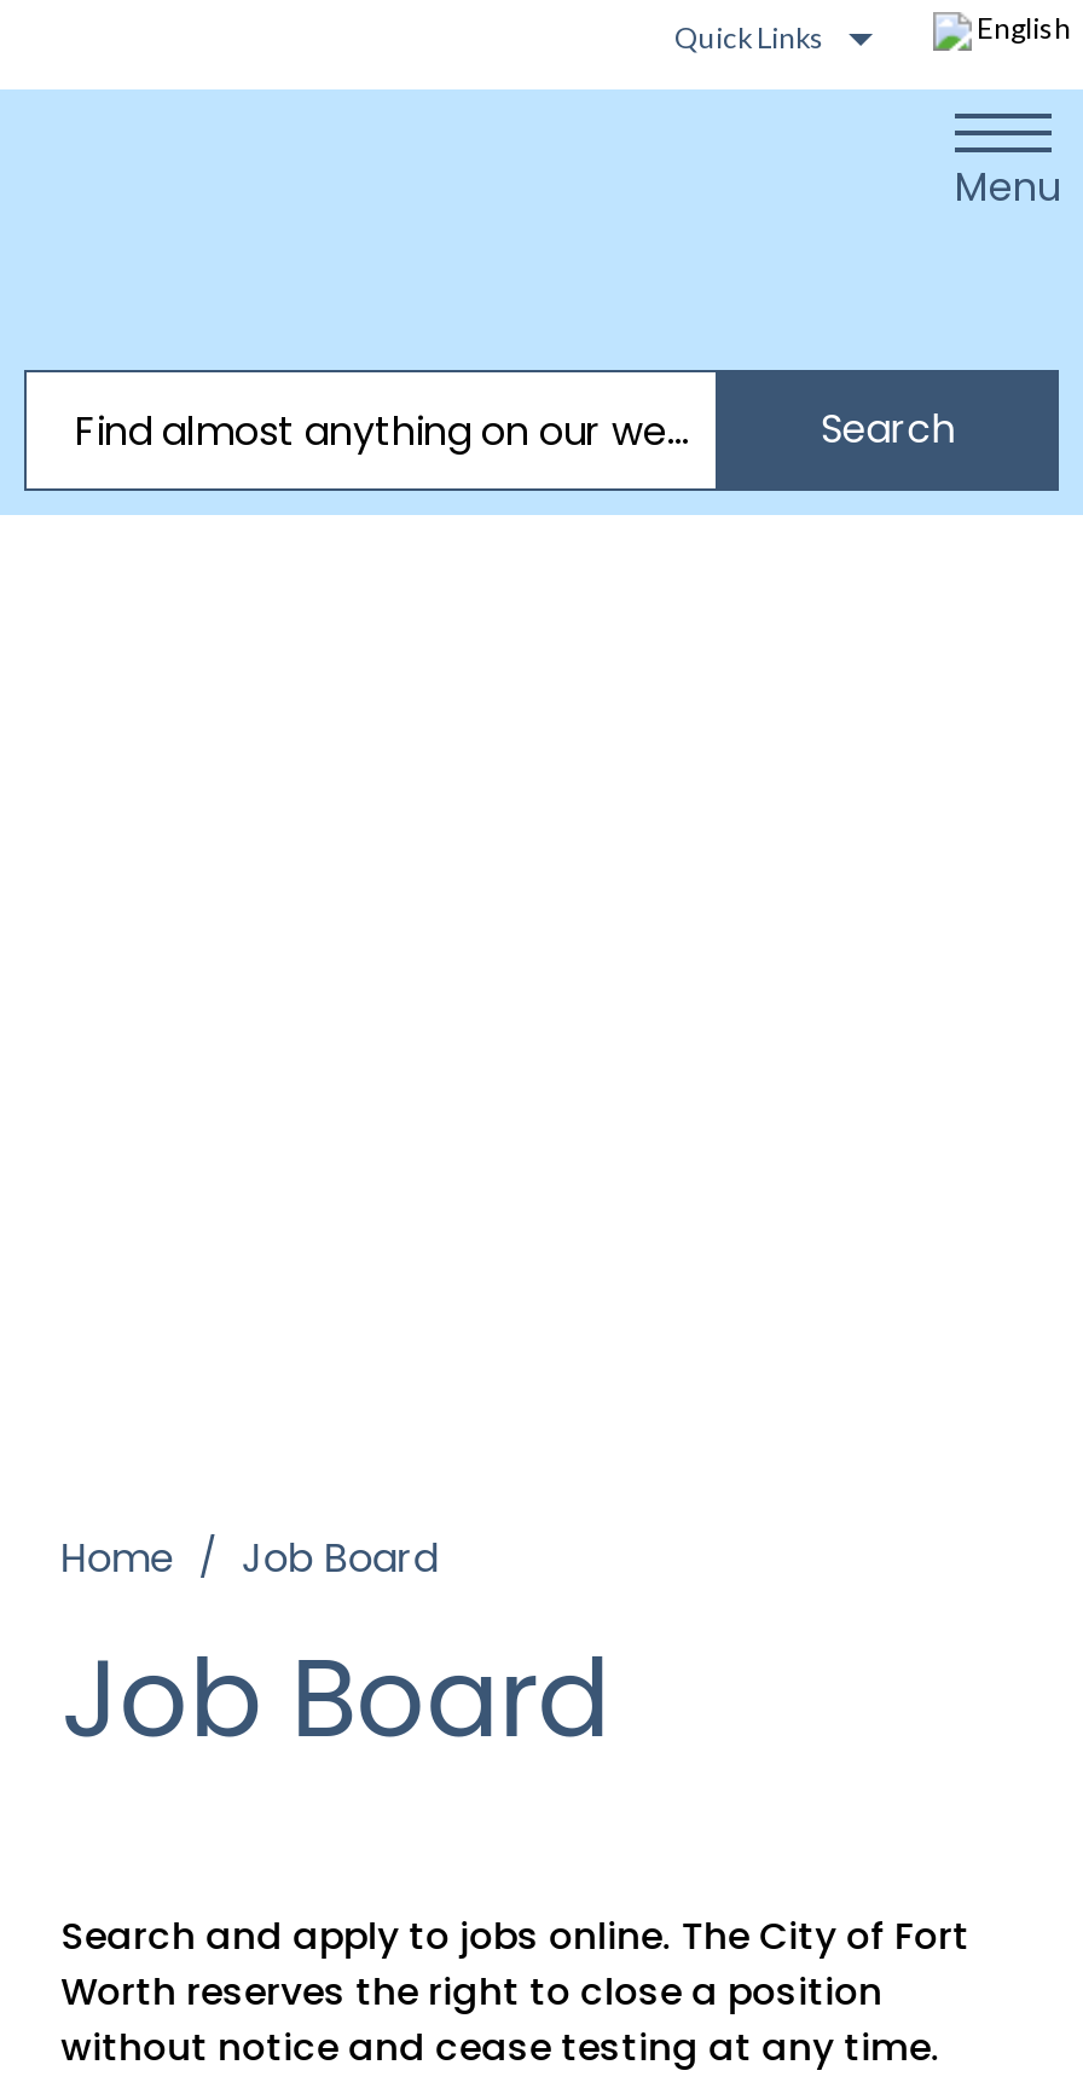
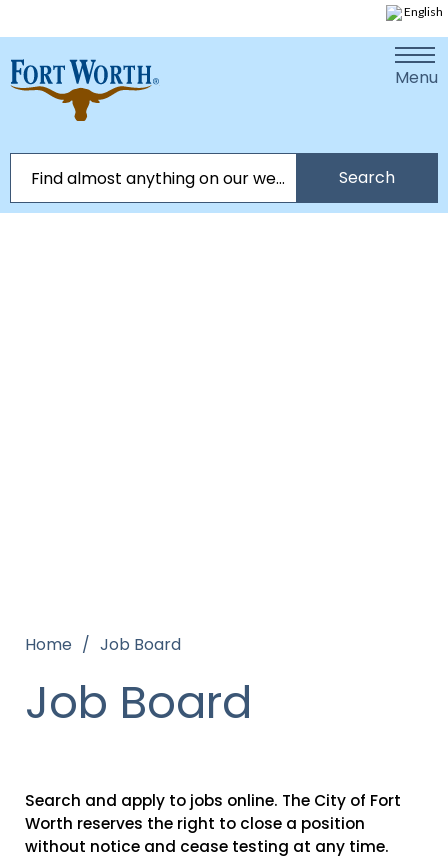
[674,19,824,56] Quick Links -> none
none -> [10,58,160,122] [image]

